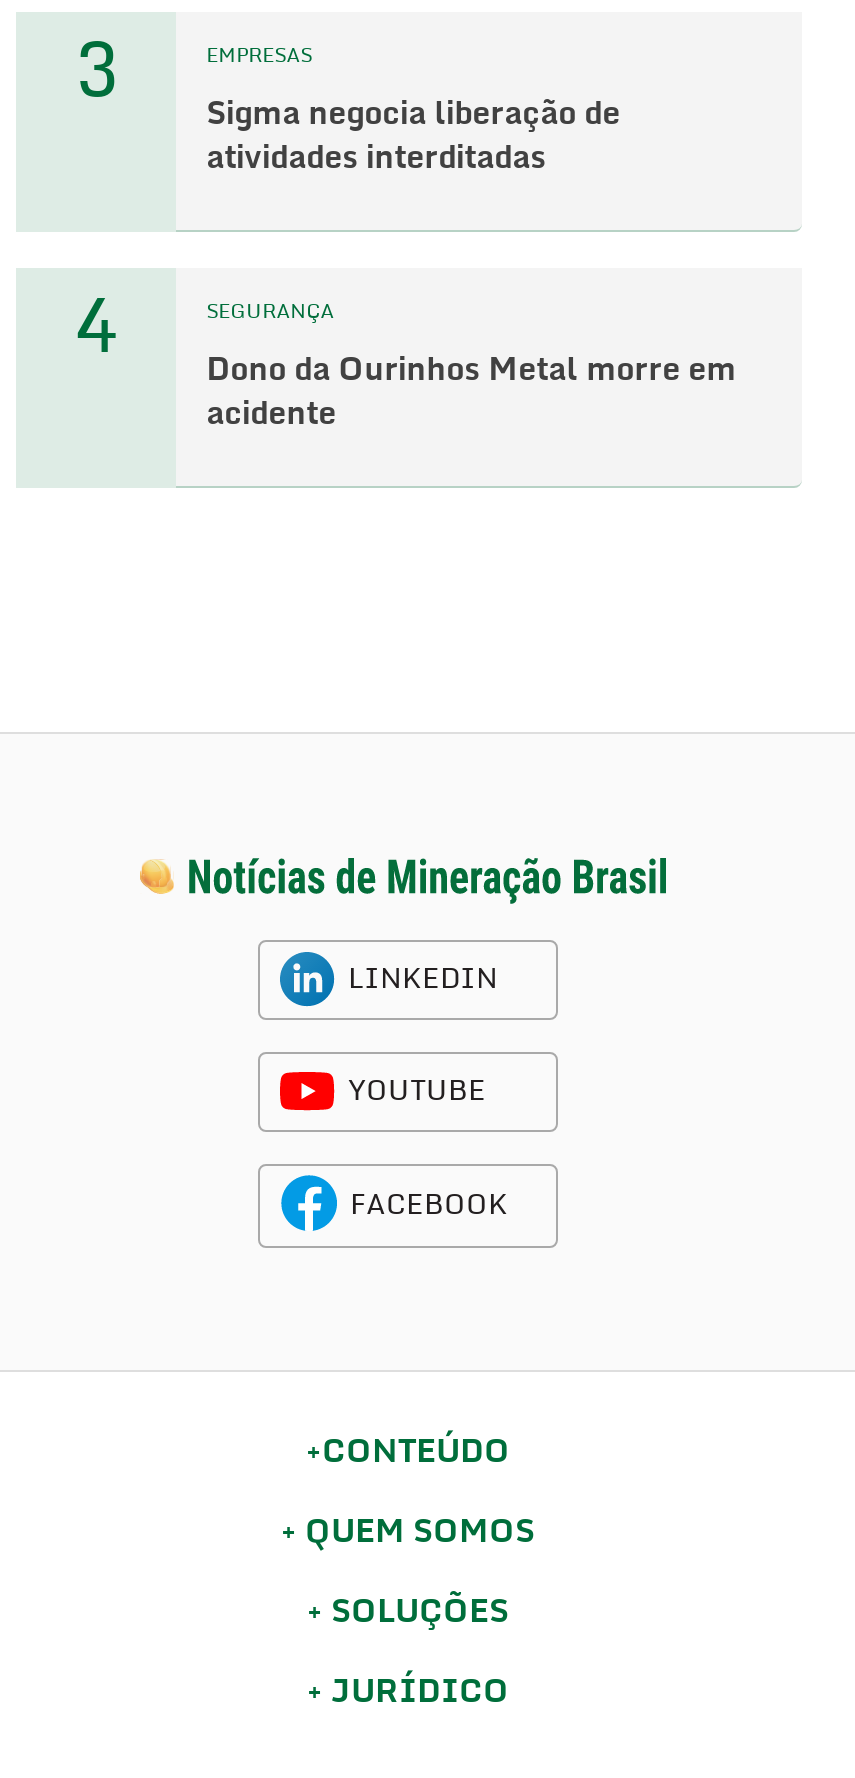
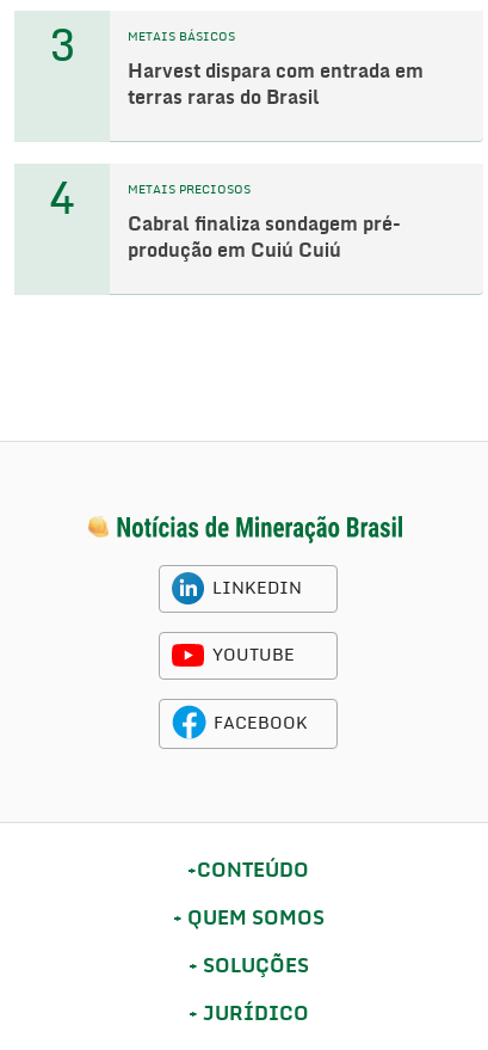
[206,46,312,66] EMPRESAS -> [128,31,235,43] METAIS BÁSICOS
[206,98,620,174] Sigma negocia liberação de | atividades interditadas -> [128,62,424,108] Harvest dispara com entrada em | terras raras do Brasil
[206,302,334,322] SEGURANÇA -> [128,184,251,196] METAIS PRECIOSOS
[206,354,736,430] Dono da Ourinhos Metal morre em | acidente -> [128,215,401,260] Cabral finaliza sondagem pré- | produção em Cuiú Cuiú

